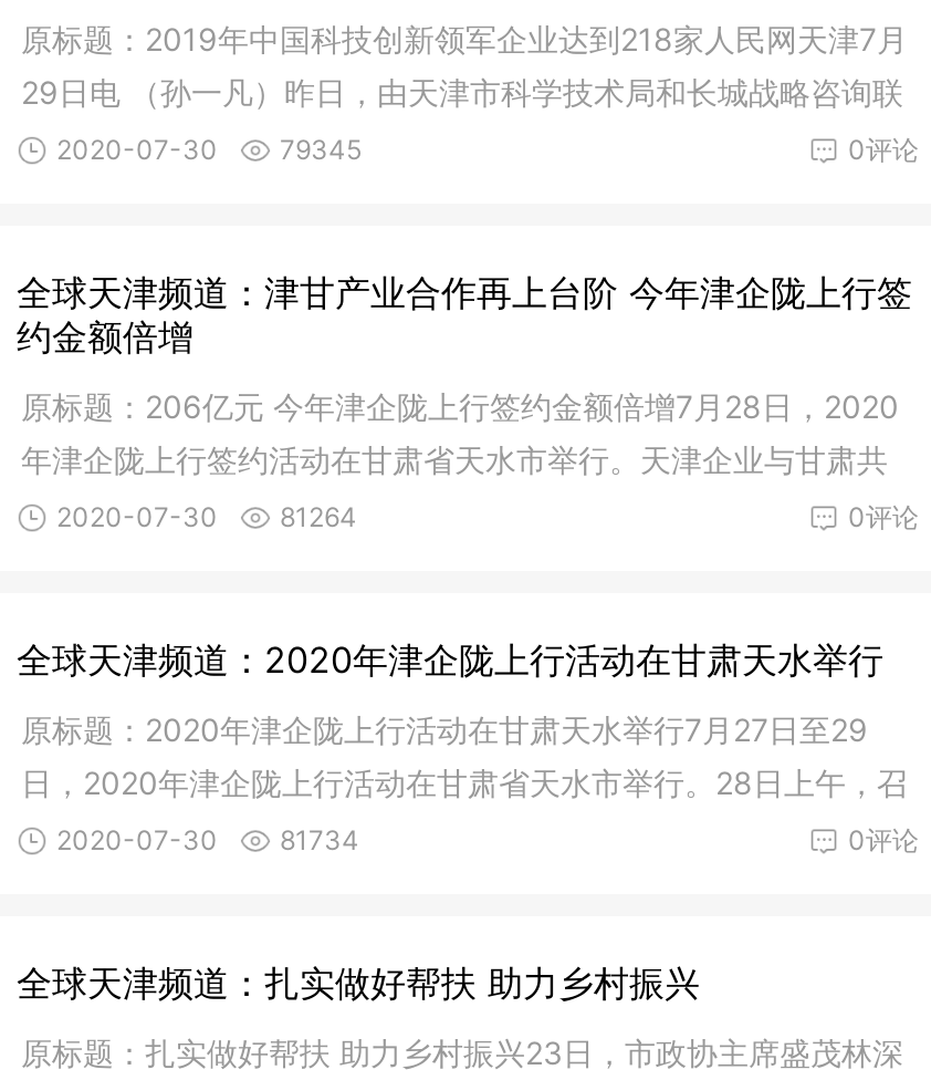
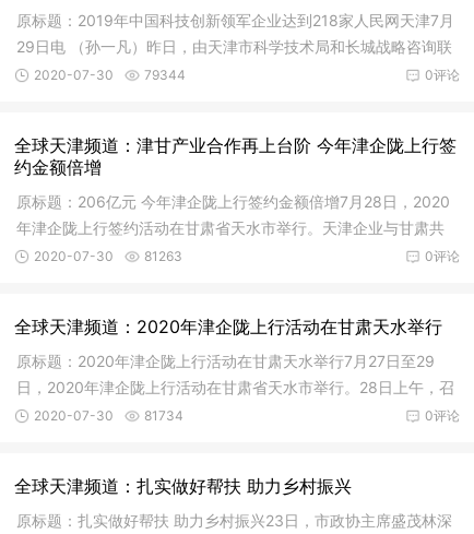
[280,133,362,166] 79345 -> [144,67,186,83] 79344
[280,500,357,533] 81264 -> [144,248,182,264] 81263

